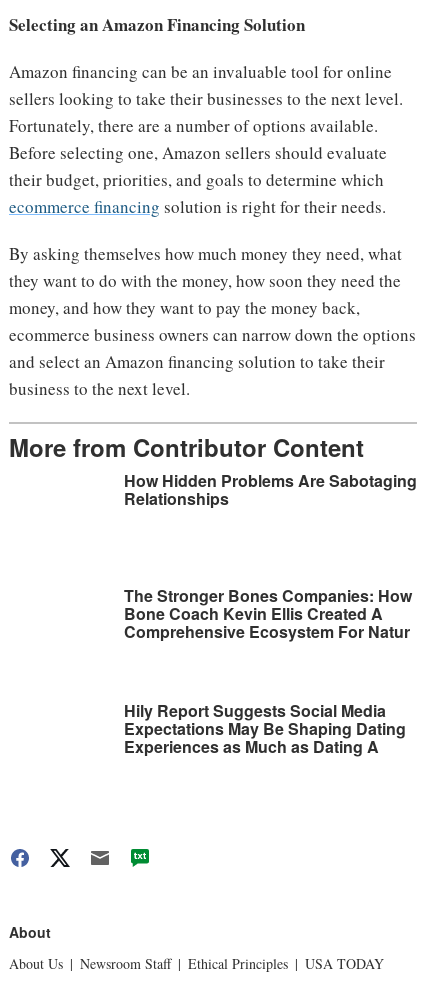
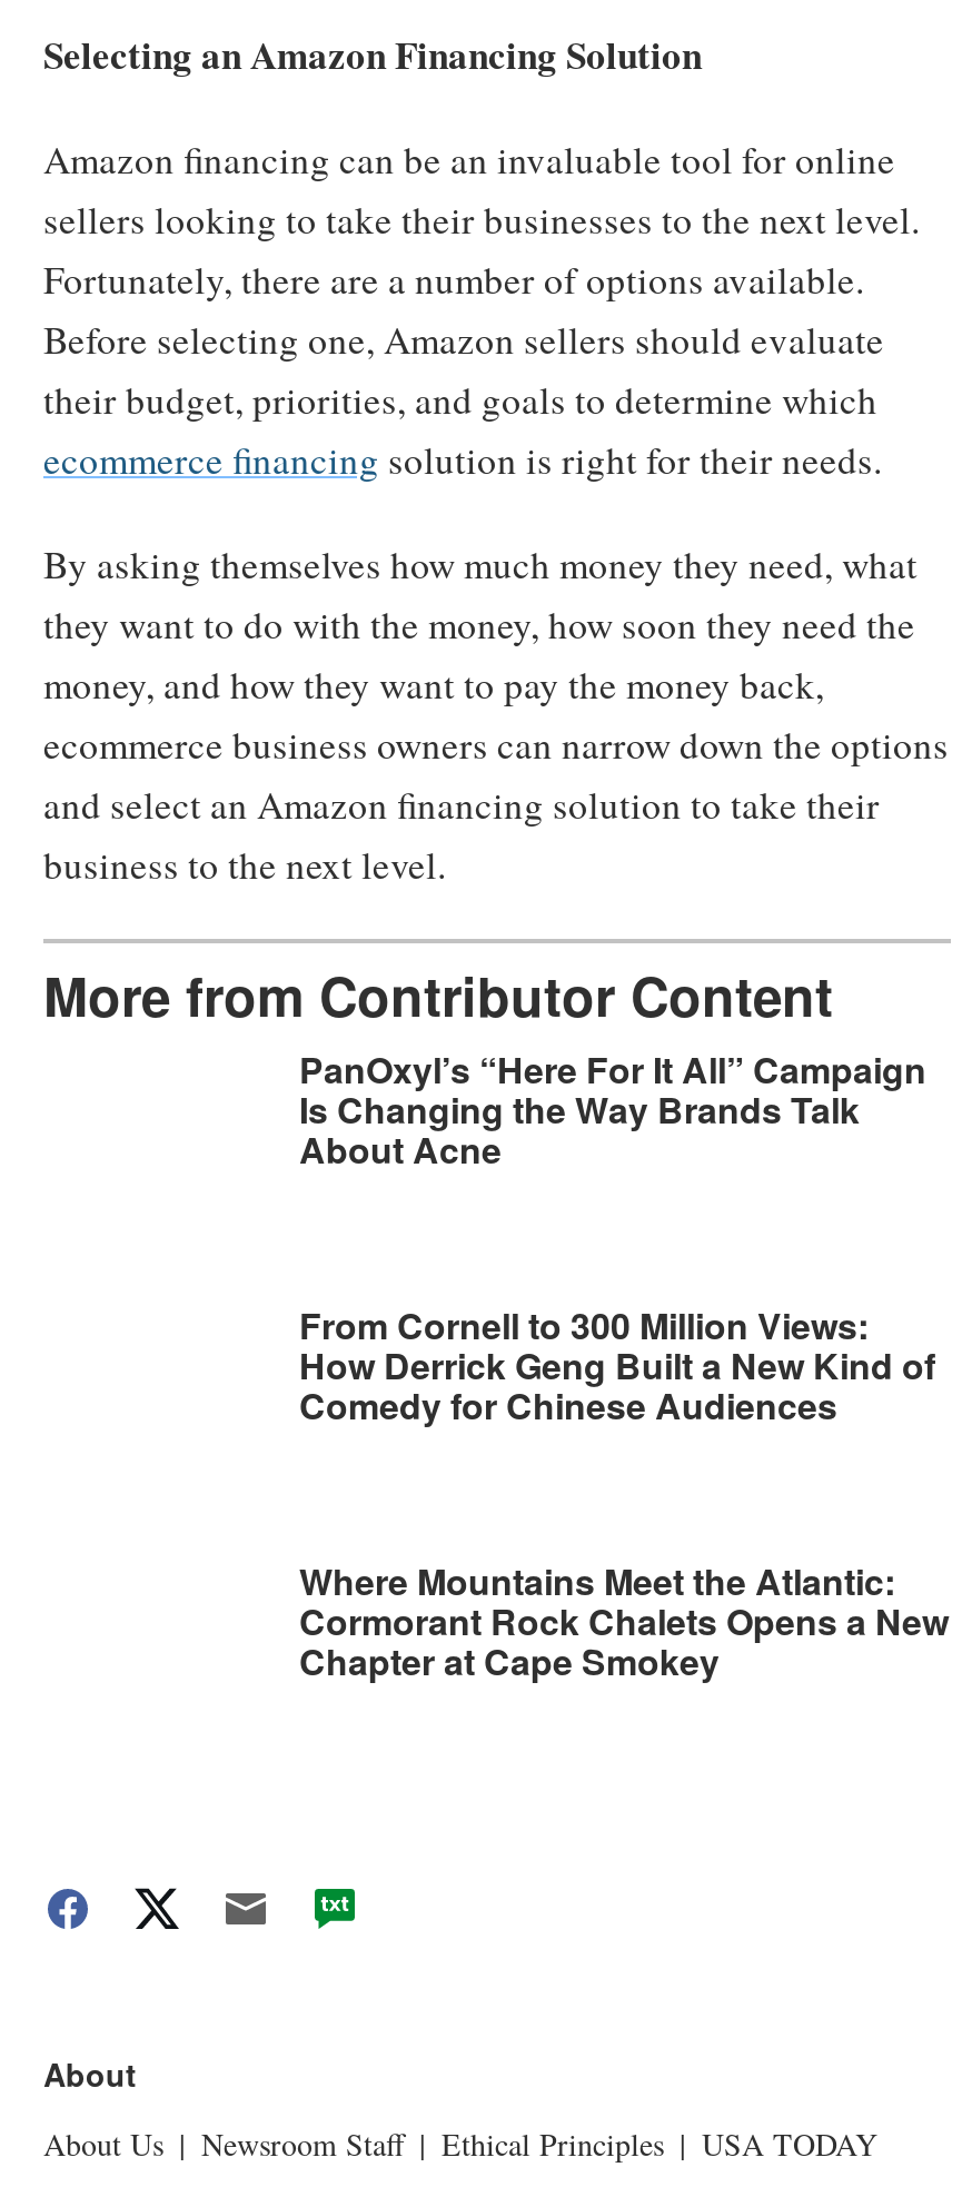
[124,469,417,510] How Hidden Problems Are Sabotaging | Relationships -> [299,1043,926,1174] PanOxyl’s “Here For It All” Campaign | Is Changing the Way Brands Talk | About Acne
[124,584,412,643] The Stronger Bones Companies: How | Bone Coach Kevin Ellis Created A | Comprehensive Ecosystem For Natur -> [299,1299,935,1430] From Cornell to 300 Million Views: | How Derrick Geng Built a New Kind of | Comedy for Chinese Audiences
[124,699,406,758] Hily Report Suggests Social Media | Expectations May Be Shaping Dating | Experiences as Much as Dating A -> [299,1555,949,1686] Where Mountains Meet the Atlantic: | Cormorant Rock Chalets Opens a New | Chapter at Cape Smokey

